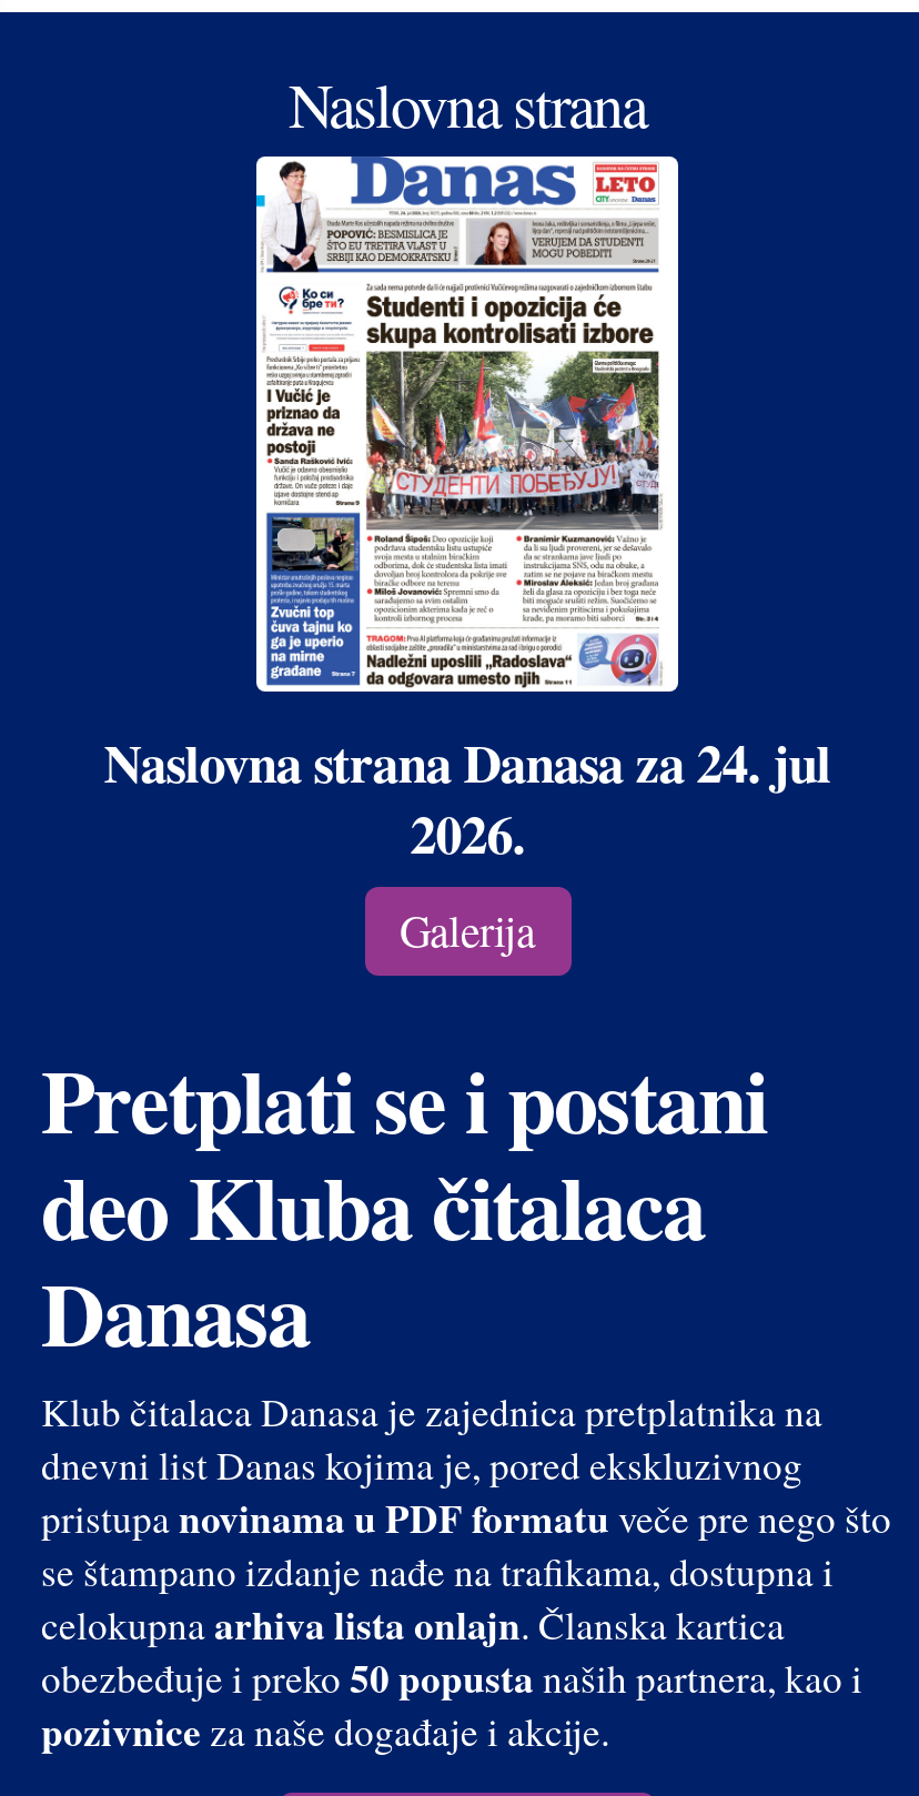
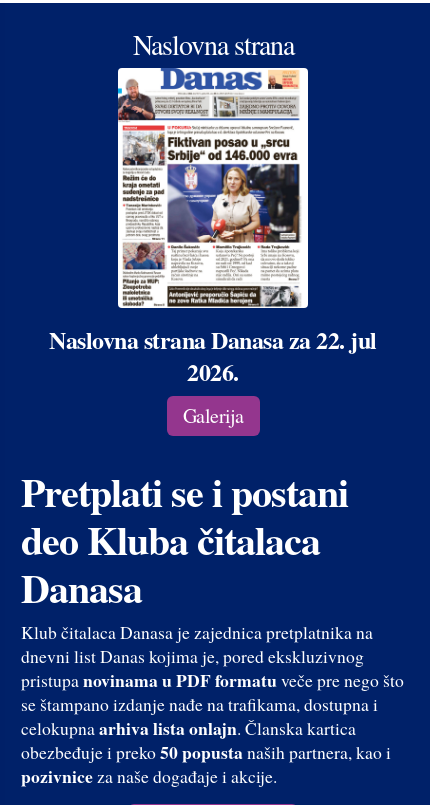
[104,159,831,801] [image] | Naslovna strana Danasa za 24. jul -> [49,69,377,357] [image] | Naslovna strana Danasa za 22. jul

